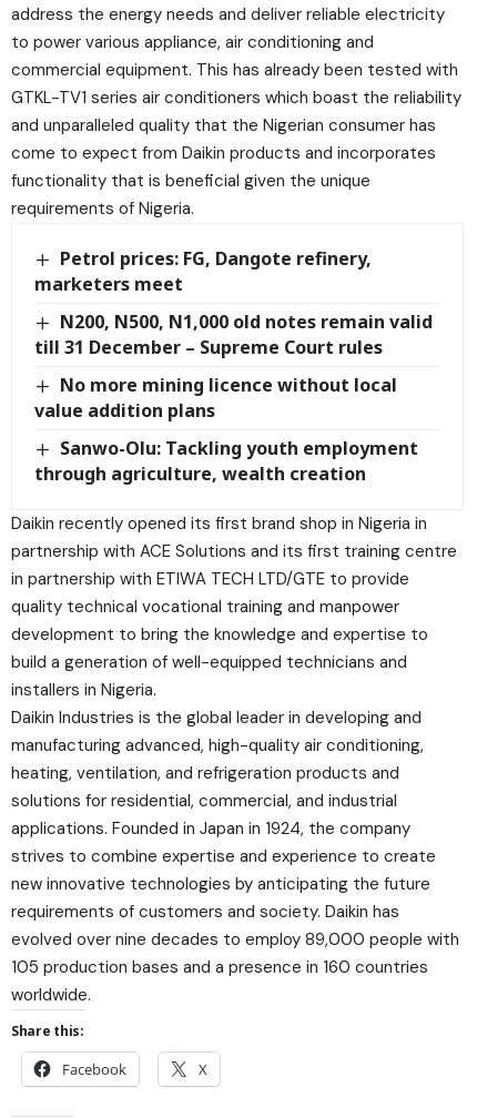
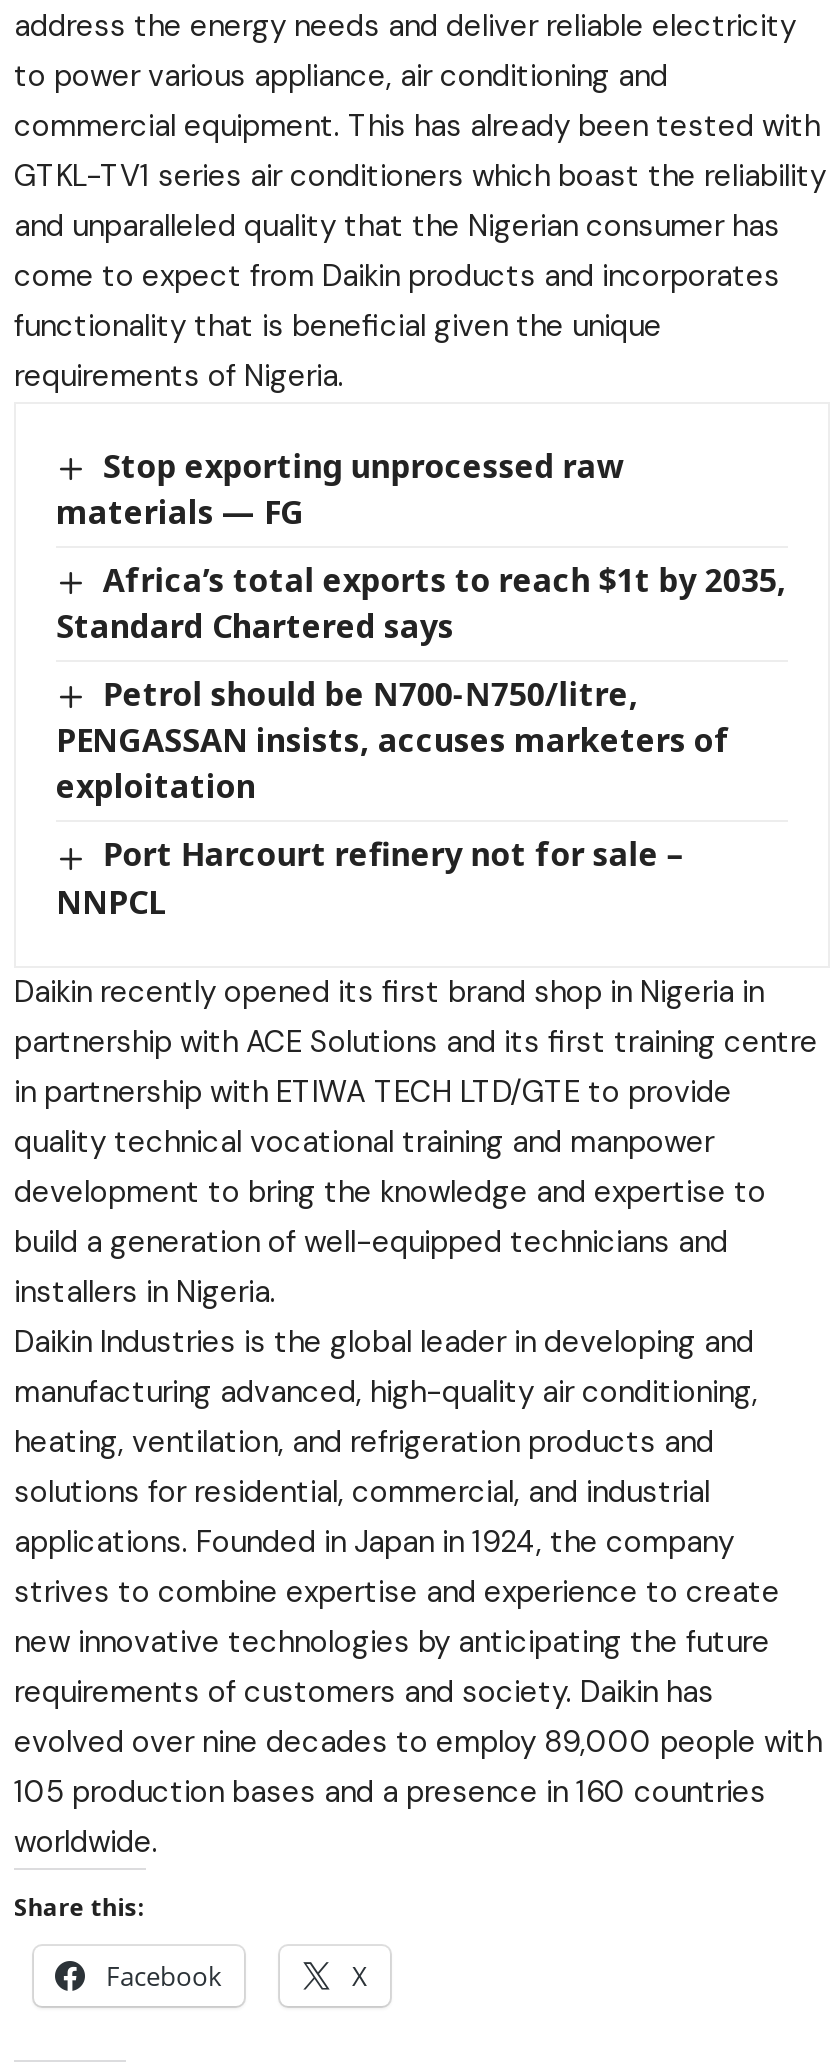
[34,246,372,296] Petrol prices: FG, Dangote refinery, | marketers meet -> [56,444,625,534] Stop exporting unprocessed raw | materials — FG
[34,310,433,360] N200, N500, N1,000 old notes remain valid | till 31 December – Supreme Court rules -> [56,558,787,648] Africa’s total exports to reach $1t by 2035, | Standard Chartered says
[34,373,398,423] No more mining licence without local | value addition plans -> [56,672,730,809] Petrol should be N700-N750/litre, | PENGASSAN insists, accuses marketers of | exploitation
[34,436,419,486] Sanwo-Olu: Tackling youth employment | through agriculture, wealth creation -> [56,833,685,923] Port Harcourt refinery not for sale – | NNPCL

